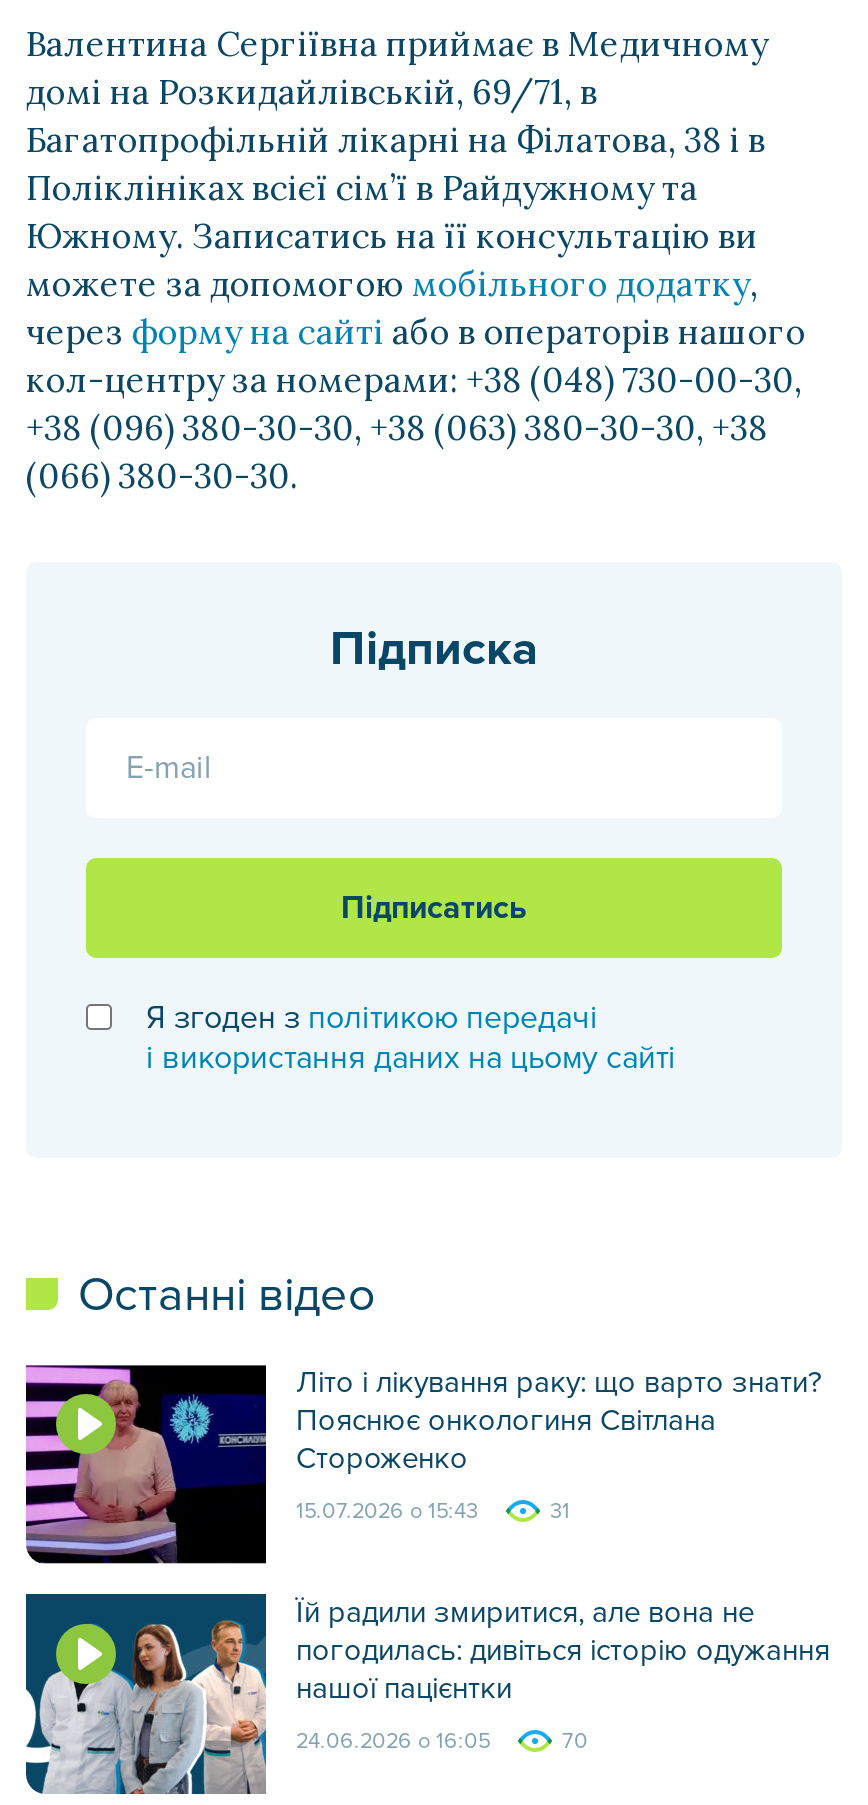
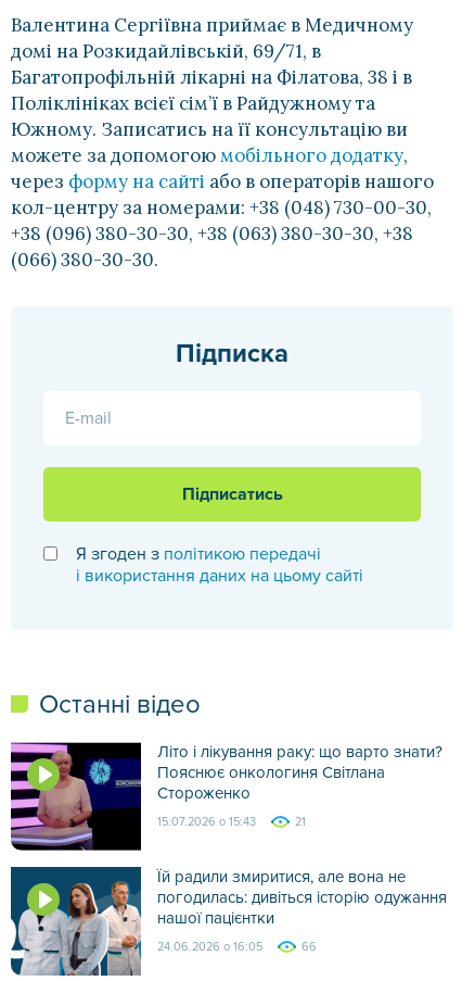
[550,1498,570,1524] 31 -> [295,815,306,829] 21
[562,1728,588,1754] 70 -> [301,940,317,954] 66

